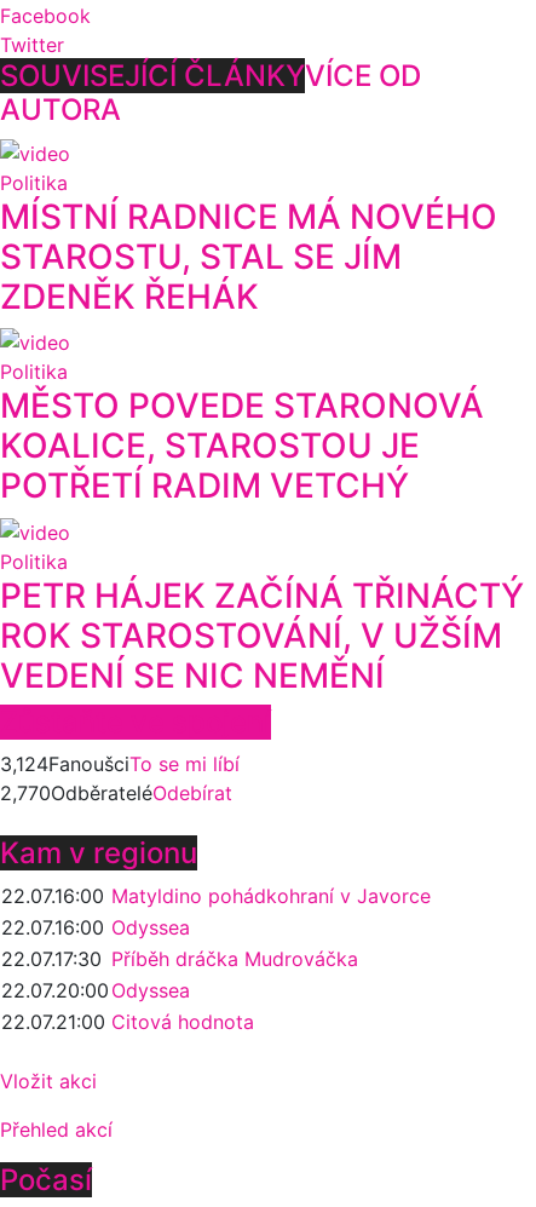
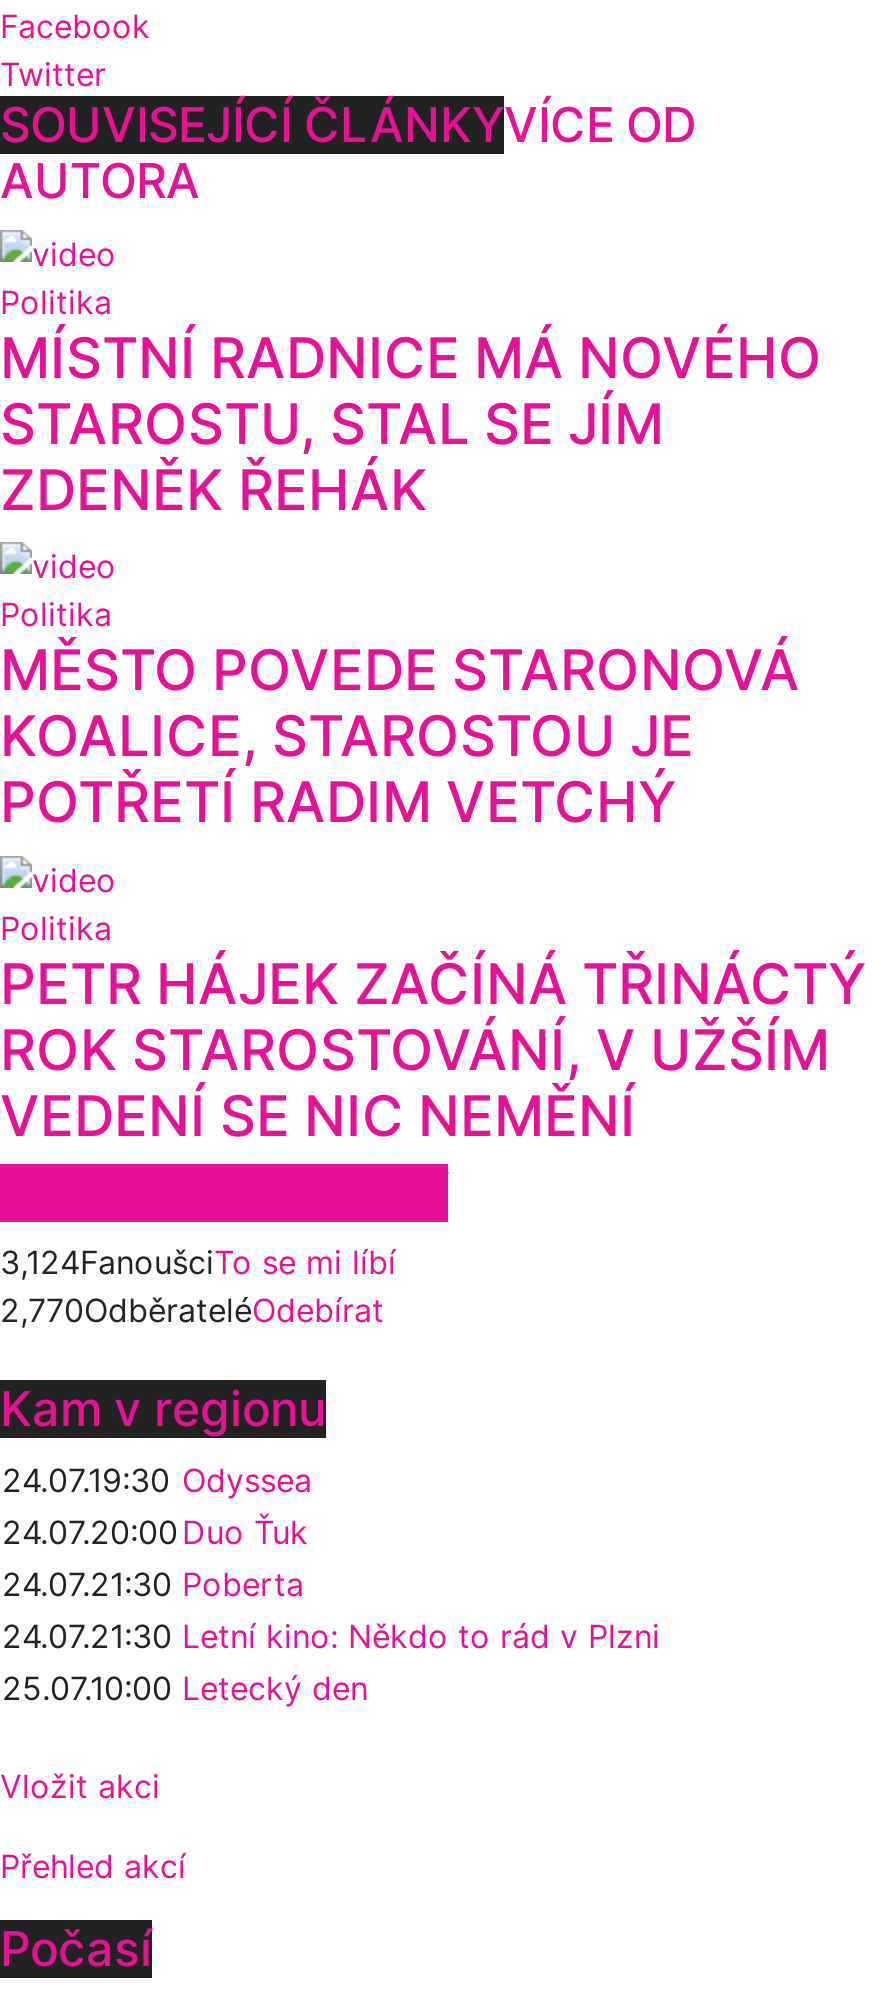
[1,884,431,1034] 22.07.16:00 Matyldino pohádkohraní v Javorce | 22.07.16:00 Odyssea | 22.07.17:30 Příběh dráčka Mudrováčka | 22.07.20:00 Odyssea | 22.07.21:00 Citová hodnota -> [2,1460,660,1708] 24.07.19:30 Odyssea | 24.07.20:00 Duo Ťuk | 24.07.21:30 Poberta | 24.07.21:30 Letní kino: Někdo to rád v Plzni | 25.07.10:00 Letecký den

